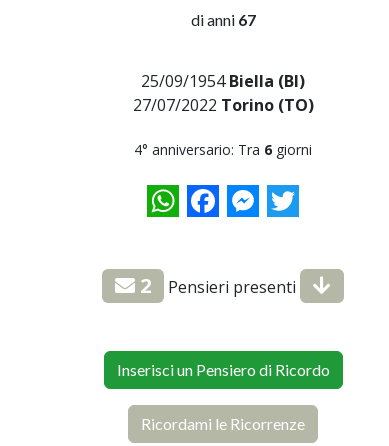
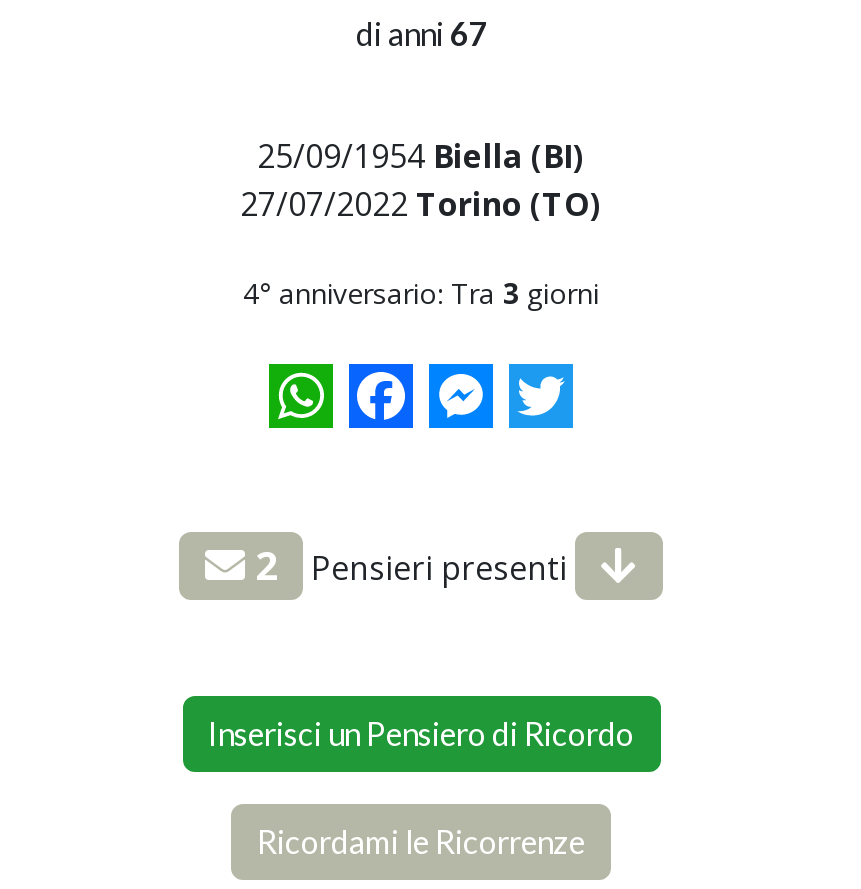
[134,140,312,159] 4° anniversario: Tra 6 giorni -> [243,274,599,312] 4° anniversario: Tra 3 giorni

